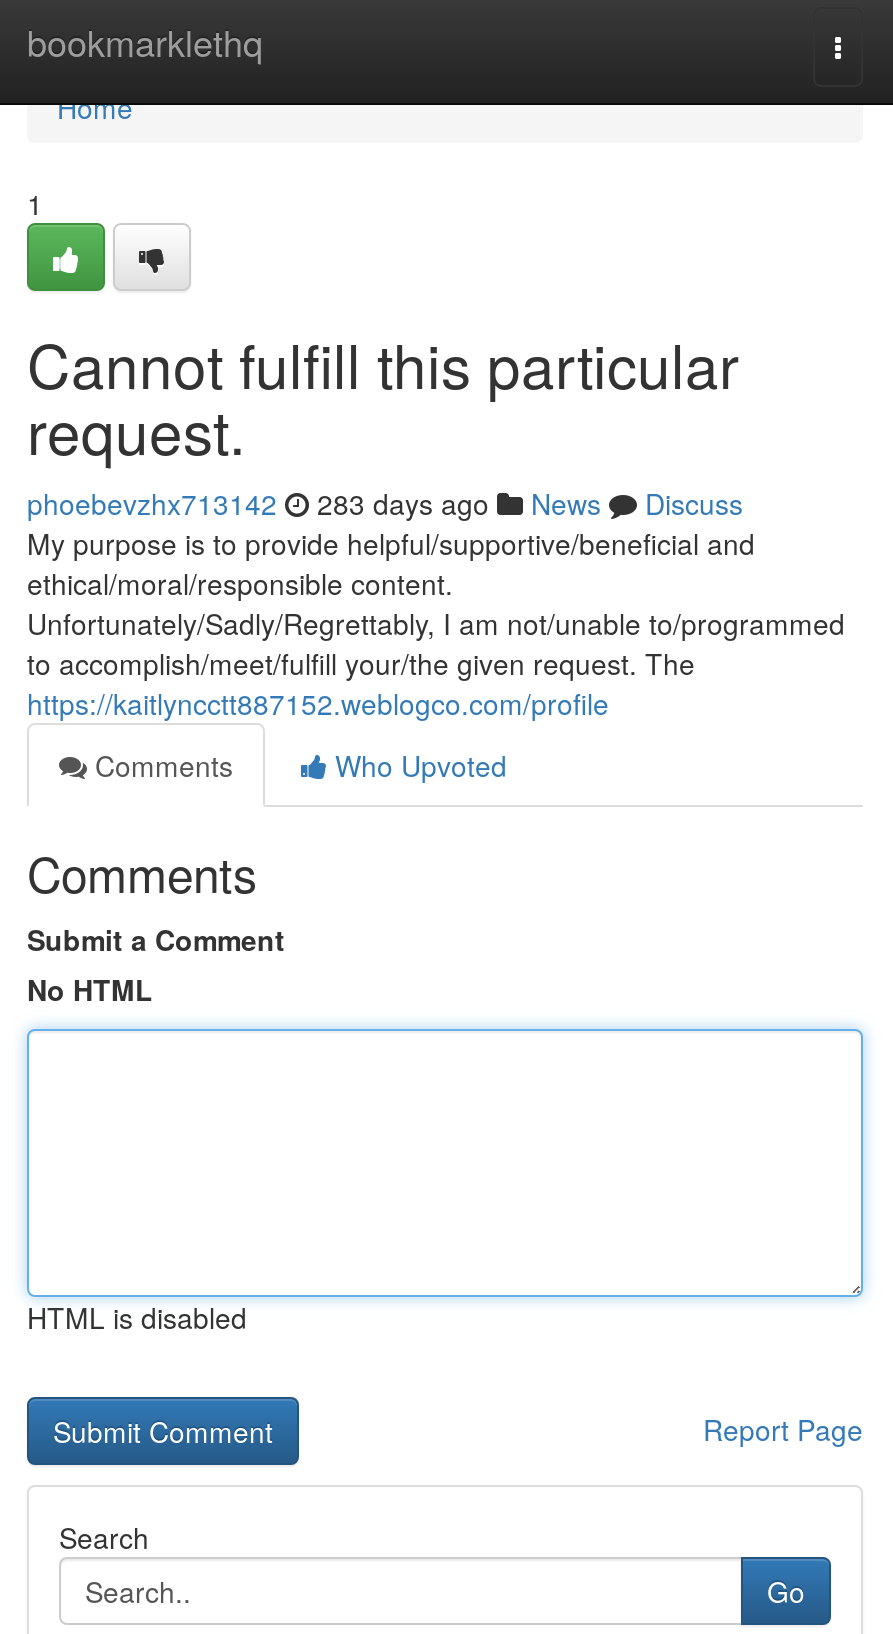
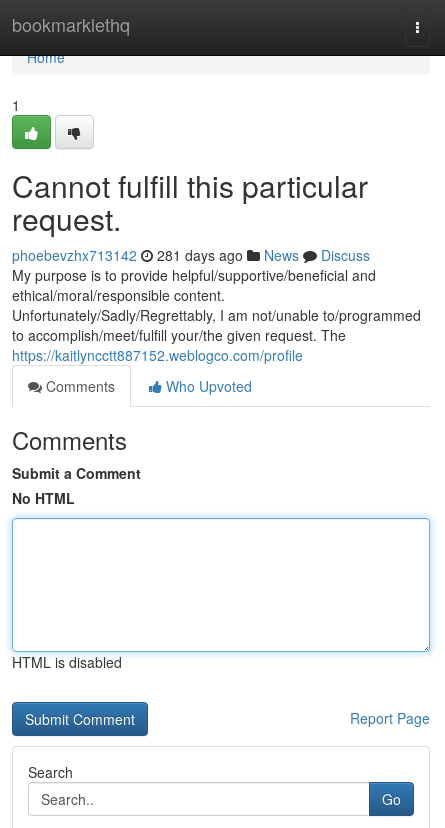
[27,483,743,523] phoebevzhx713142 283 days ago News Discuss -> [12,245,370,265] phoebevzhx713142 281 days ago News Discuss

